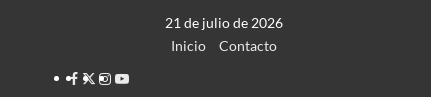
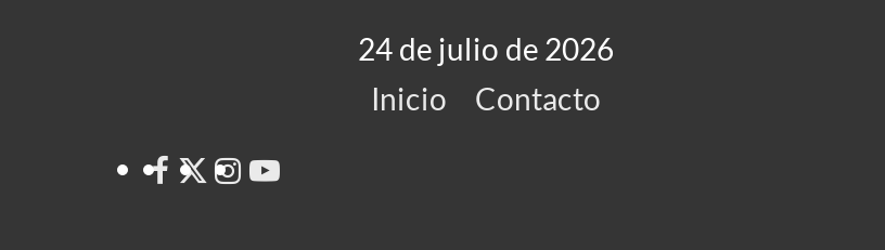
[165,14,283,31] 21 de julio de 2026 -> [358,30,614,67] 24 de julio de 2026

